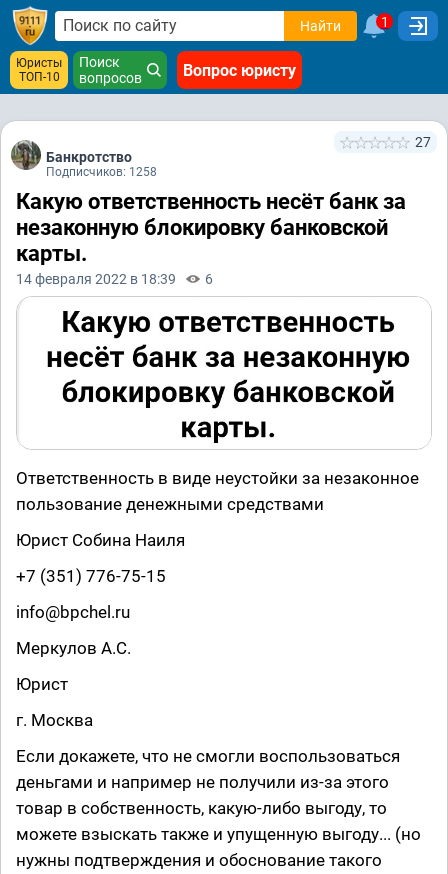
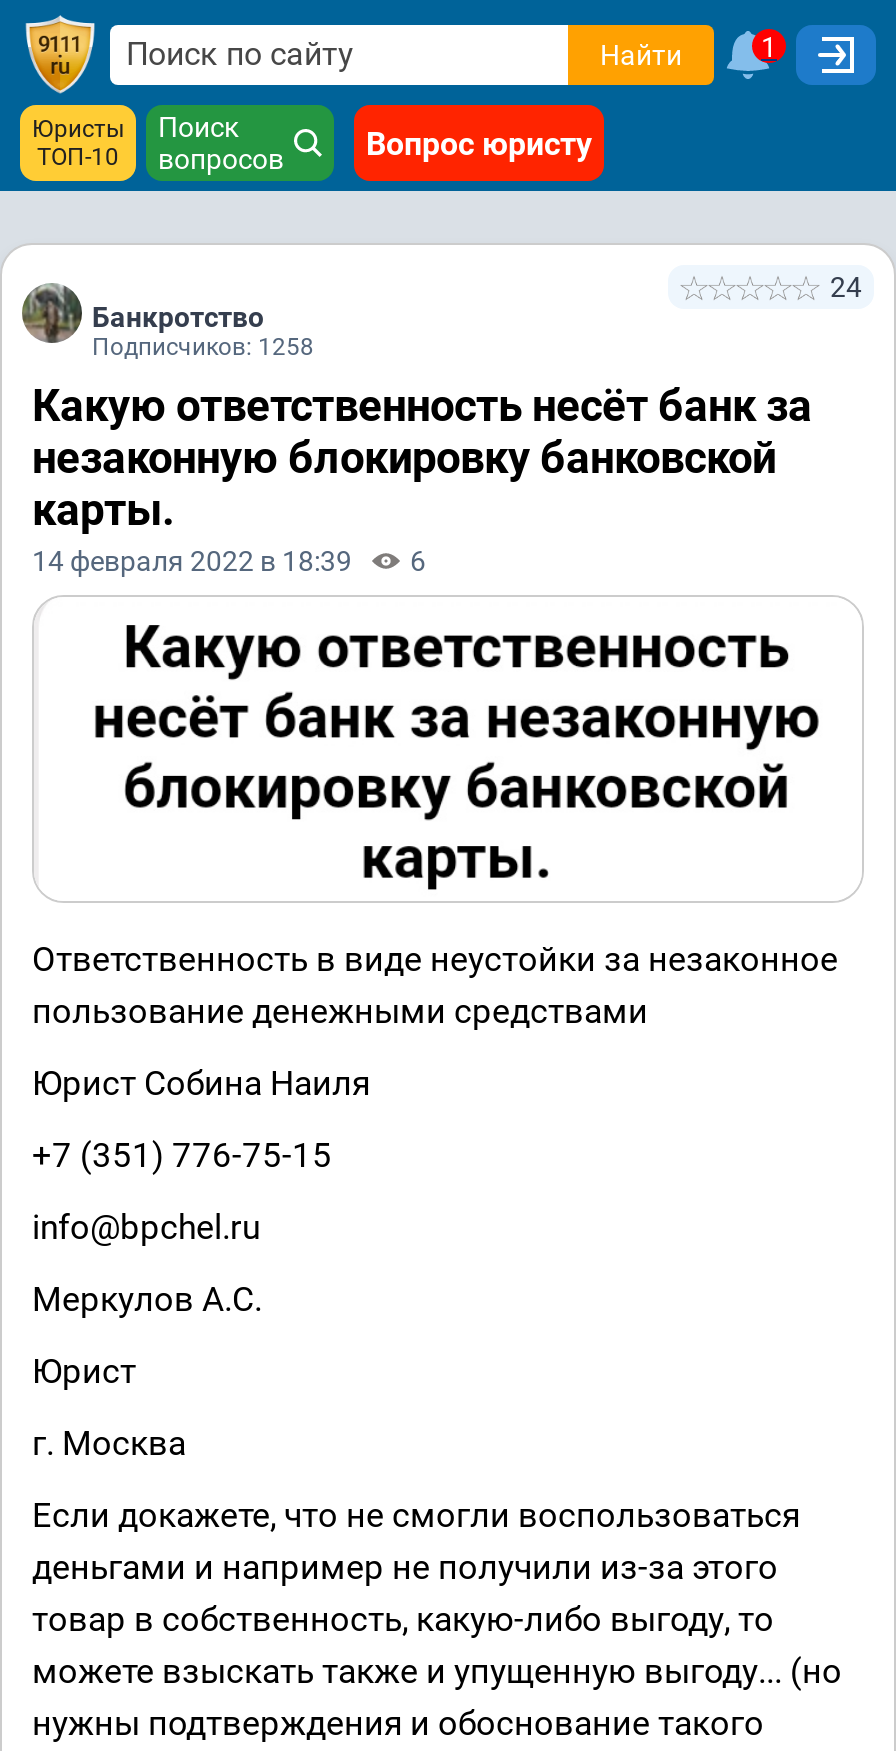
[415,134,431,150] 27 -> [830,271,862,303] 24

